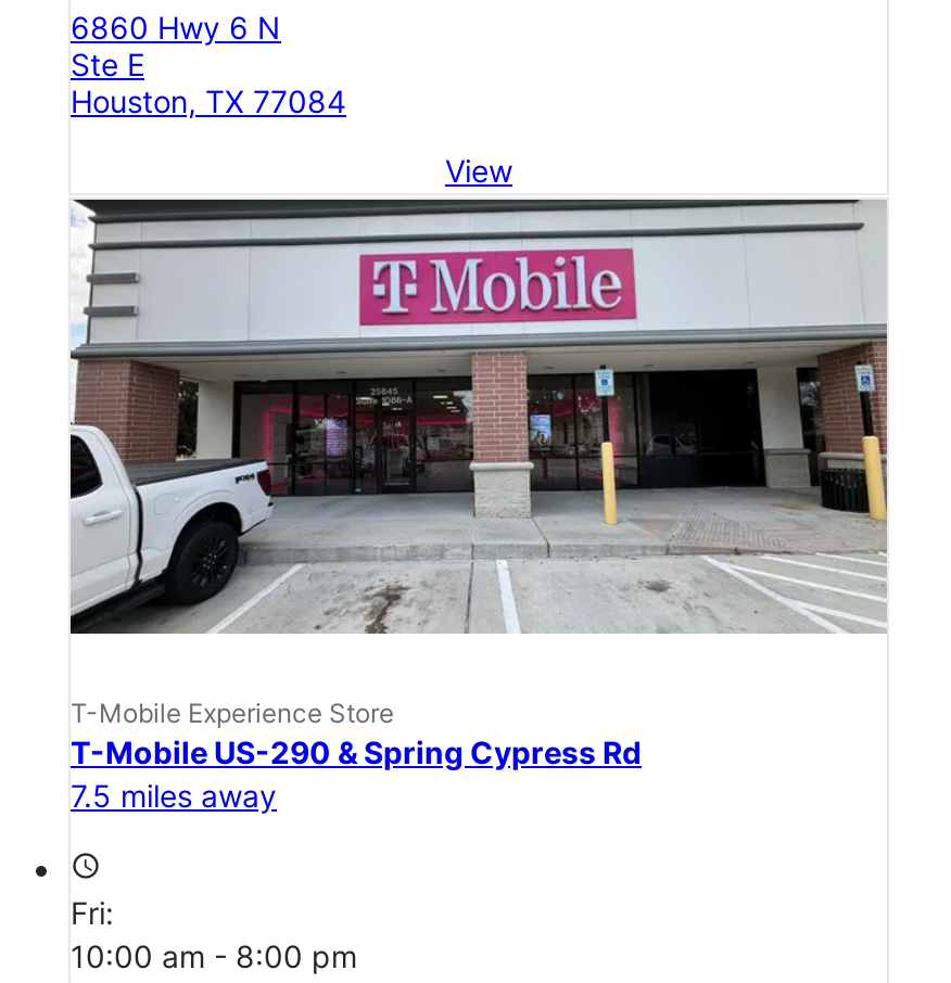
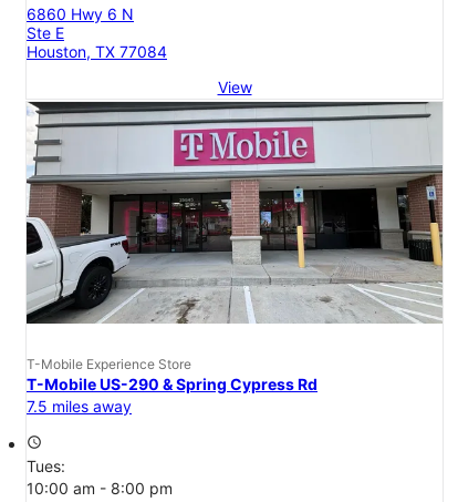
[71,893,123,930] Fri: -> [27,456,70,475] Tues:

